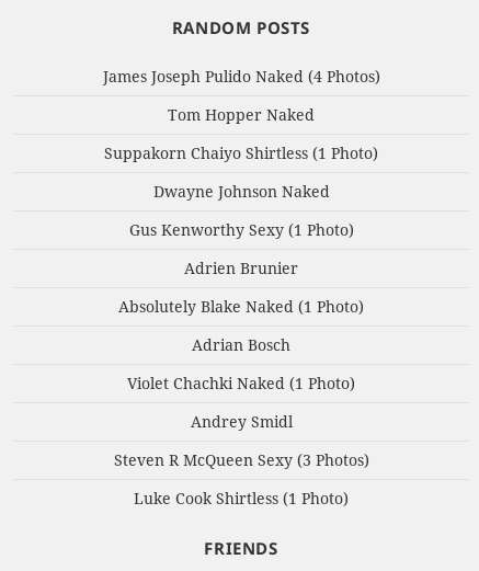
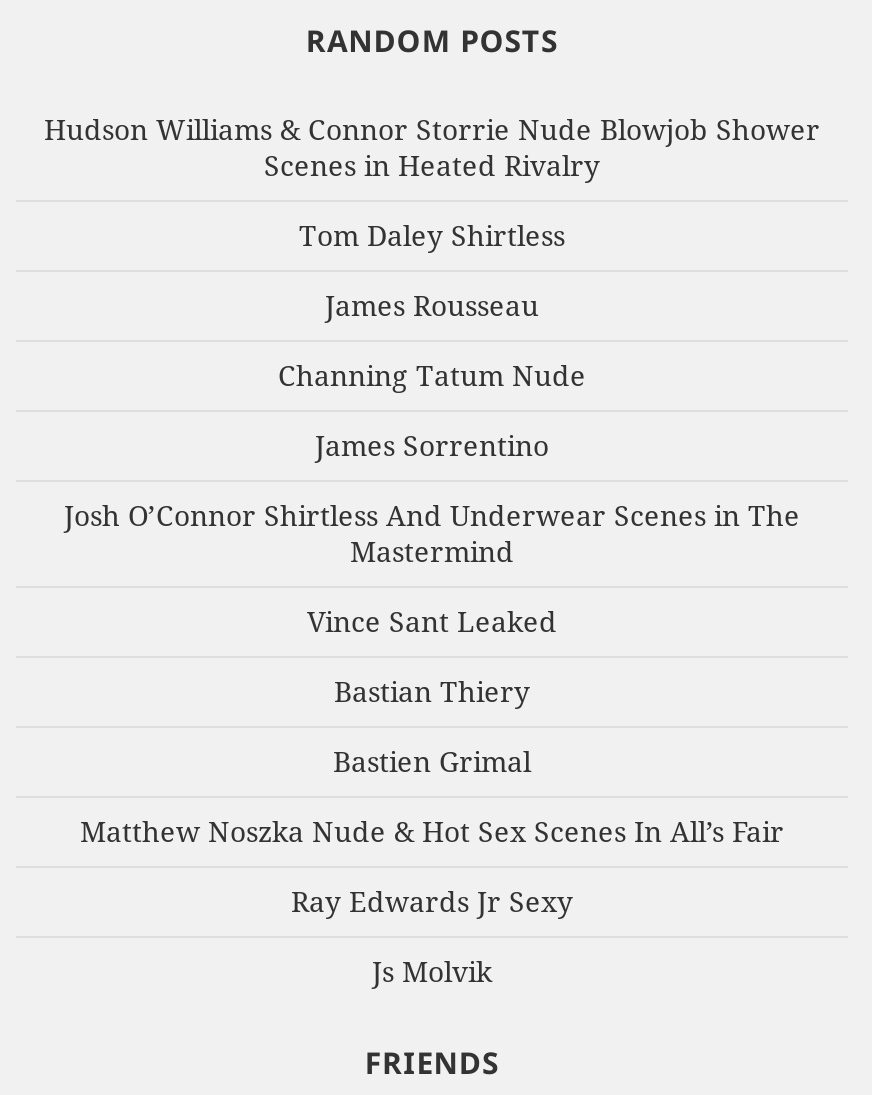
[102,66,380,87] James Joseph Pulido Naked (4 Photos) -> [44,111,820,185] Hudson Williams & Connor Storrie Nude Blowjob Shower | Scenes in Heated Rivalry
[168,104,315,125] Tom Hopper Naked -> [299,217,565,255] Tom Daley Shirtless
[104,142,378,163] Suppakorn Chaiyo Shirtless (1 Photo) -> [325,287,539,325] James Rousseau
[153,181,329,202] Dwayne Johnson Naked -> [278,357,586,395] Channing Tatum Nude
[129,219,353,240] Gus Kenworthy Sexy (1 Photo) -> [315,427,549,465] James Sorrentino
[184,258,298,278] Adrien Brunier -> [64,497,800,571] Josh O’Connor Shirtless And Underwear Scenes in The | Mastermind
[118,296,364,317] Absolutely Blake Naked (1 Photo) -> [307,603,557,641] Vince Sant Leaked
[192,334,290,355] Adrian Bosch -> [334,673,530,711] Bastian Thiery
[127,373,355,393] Violet Chachki Naked (1 Photo) -> [333,743,531,781] Bastien Grimal
[190,411,292,432] Andrey Smidl -> [80,813,784,851] Matthew Noszka Nude & Hot Sex Scenes In All’s Fair
[113,449,369,470] Steven R McQueen Sexy (3 Photos) -> [291,883,573,921] Ray Edwards Jr Sexy
[134,488,349,509] Luke Cook Shirtless (1 Photo) -> [372,953,492,991] Js Molvik

